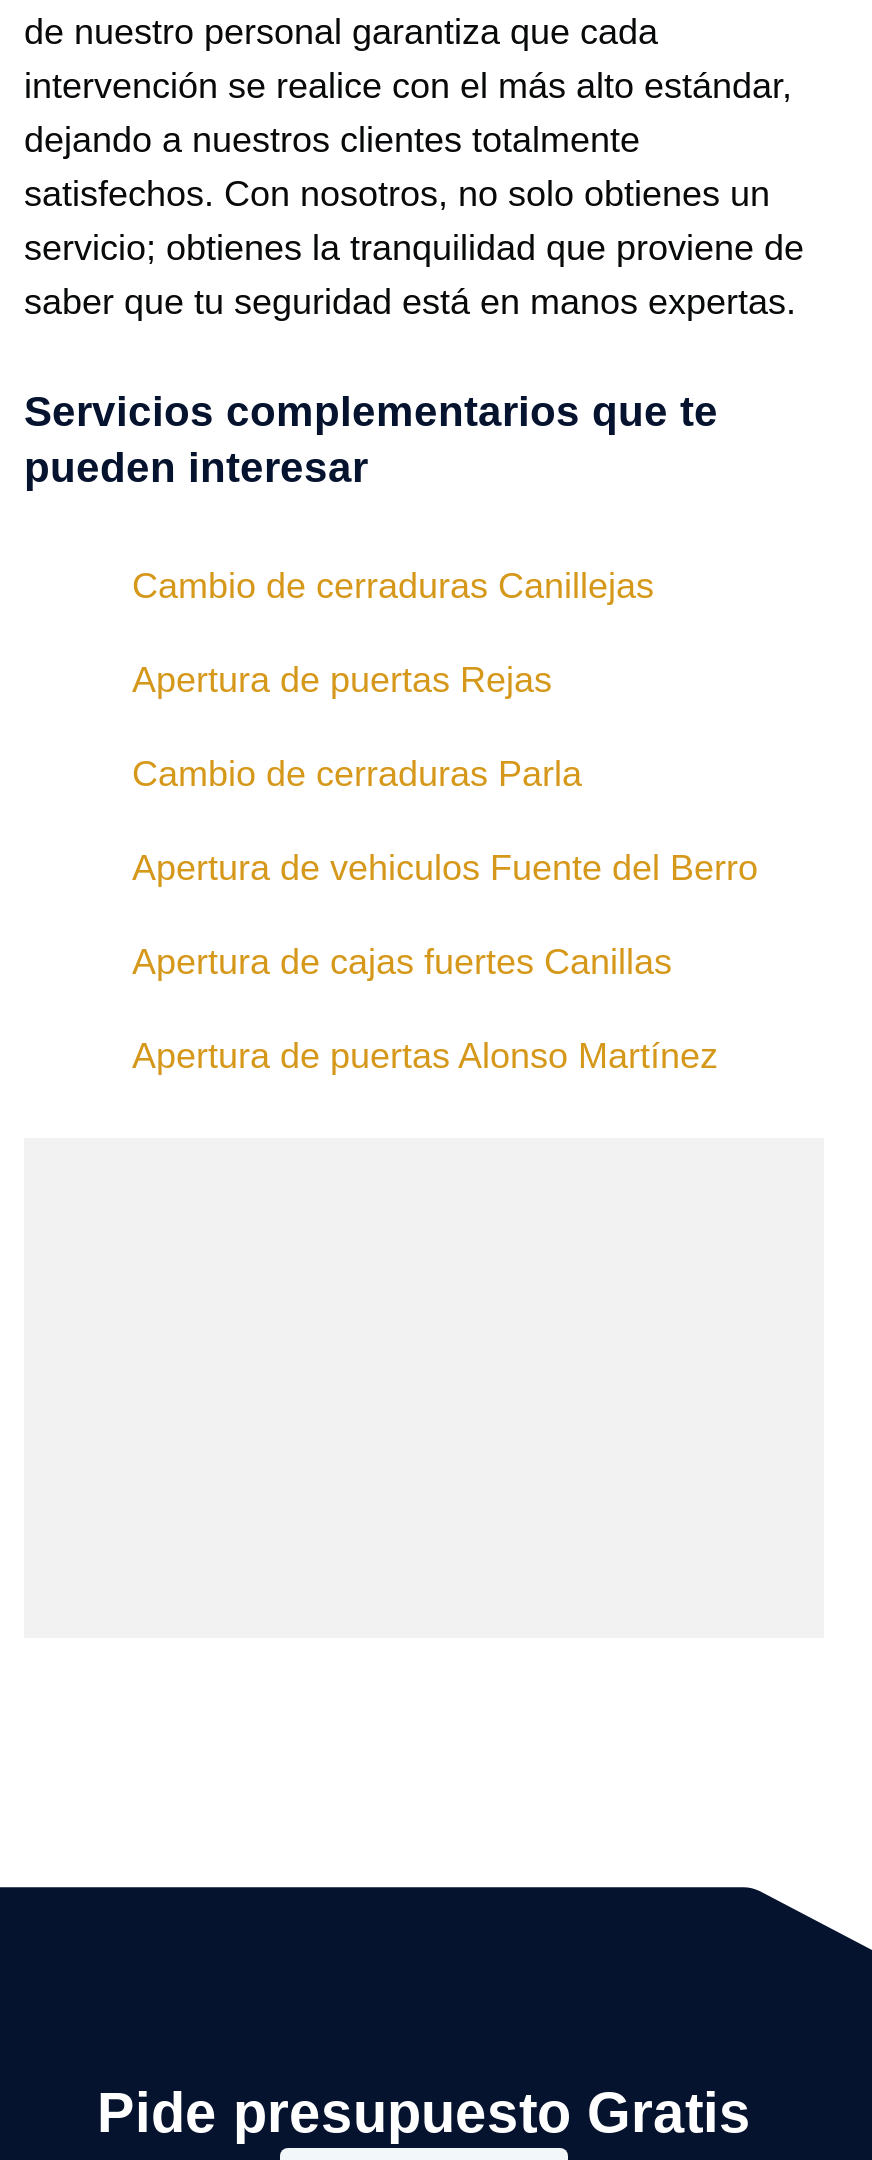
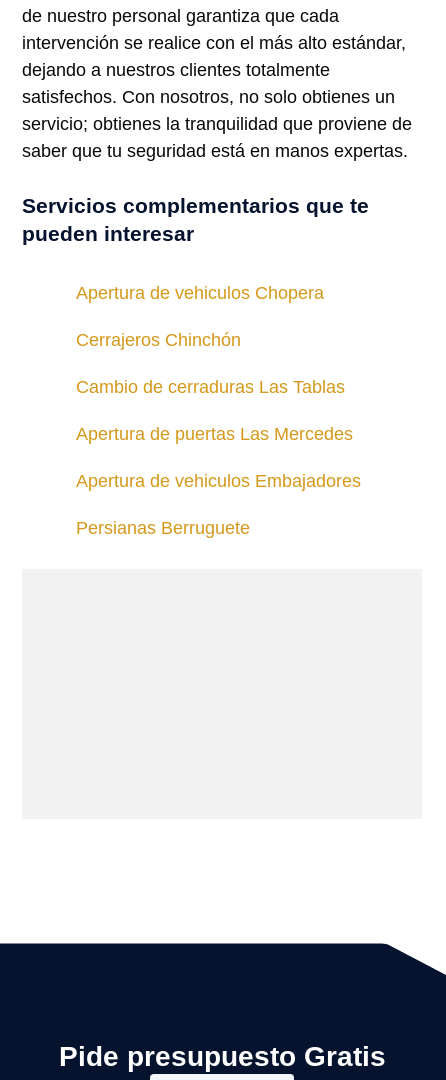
[132,565,654,605] Cambio de cerraduras Canillejas -> [76,283,324,303] Apertura de vehiculos Chopera
[132,659,552,699] Apertura de puertas Rejas -> [76,330,241,350] Cerrajeros Chinchón
[132,753,582,793] Cambio de cerraduras Parla -> [76,377,345,397] Cambio de cerraduras Las Tablas
[132,847,758,887] Apertura de vehiculos Fuente del Berro -> [76,424,353,444] Apertura de puertas Las Mercedes
[132,941,672,981] Apertura de cajas fuertes Canillas -> [76,471,361,491] Apertura de vehiculos Embajadores
[132,1035,718,1075] Apertura de puertas Alonso Martínez -> [76,518,250,538] Persianas Berruguete

